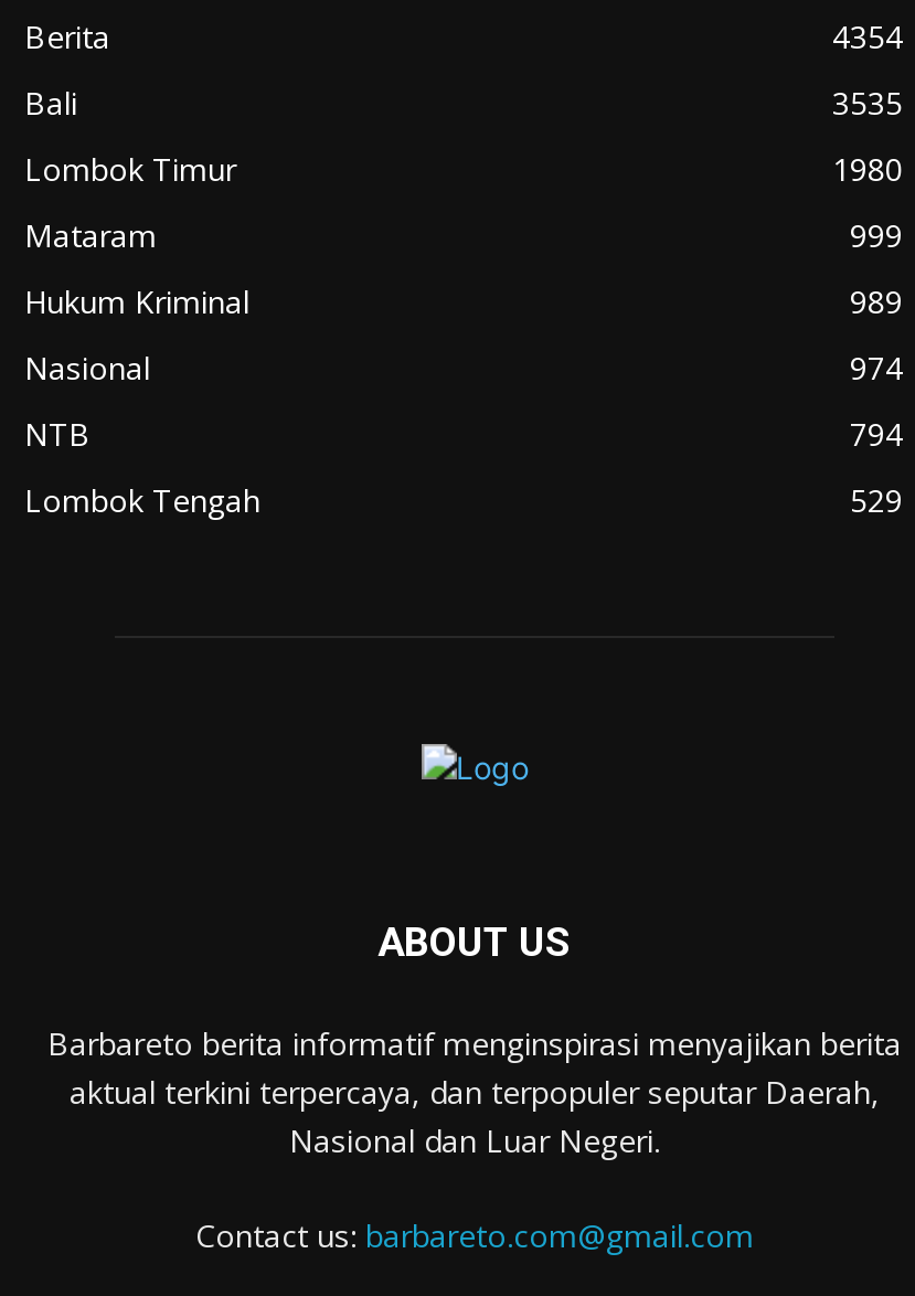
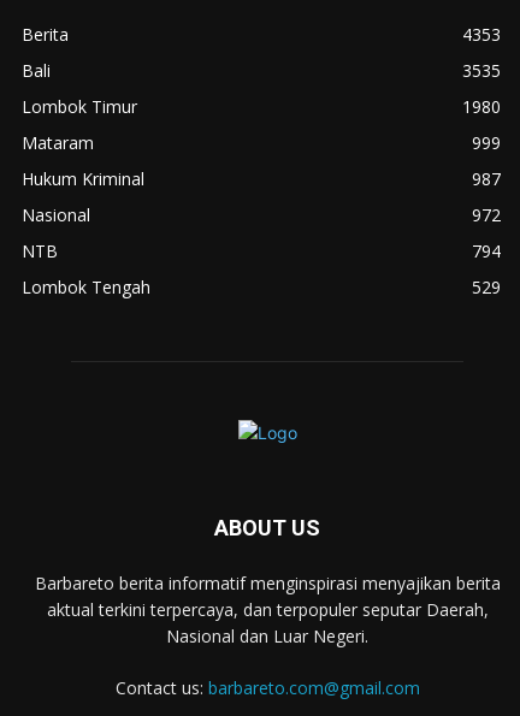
[832,15,903,57] 4354 -> [462,23,501,45] 4353
[850,280,903,322] 989 -> [472,167,501,190] 987
[850,346,903,388] 974 -> [472,203,501,226] 972

